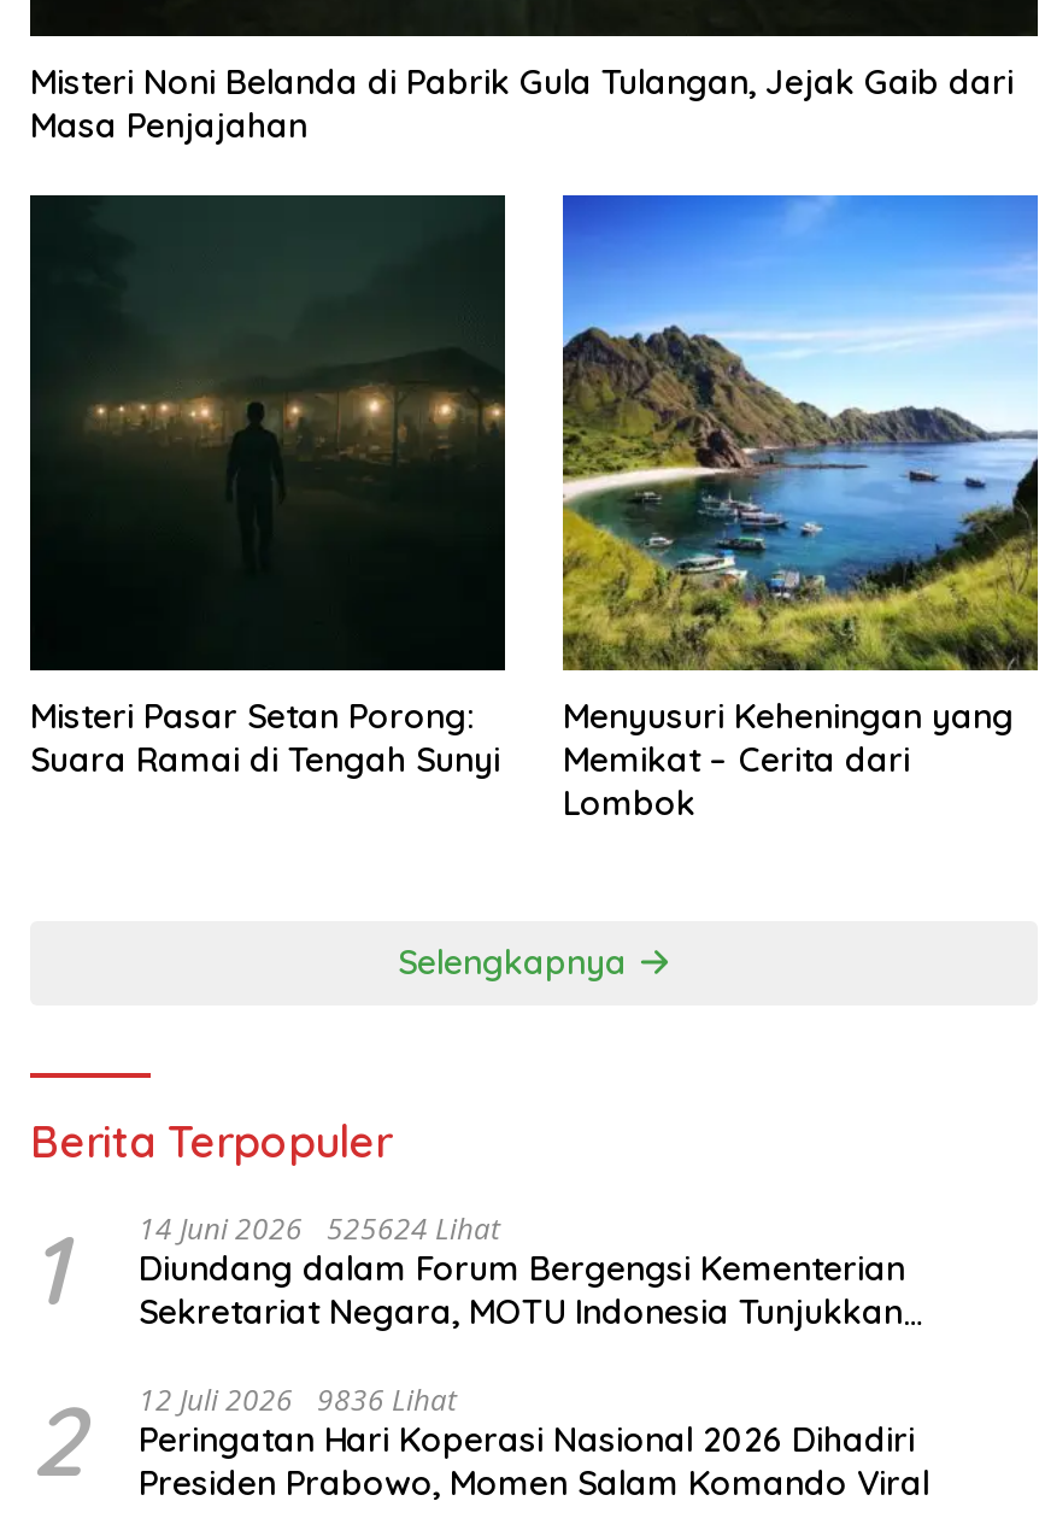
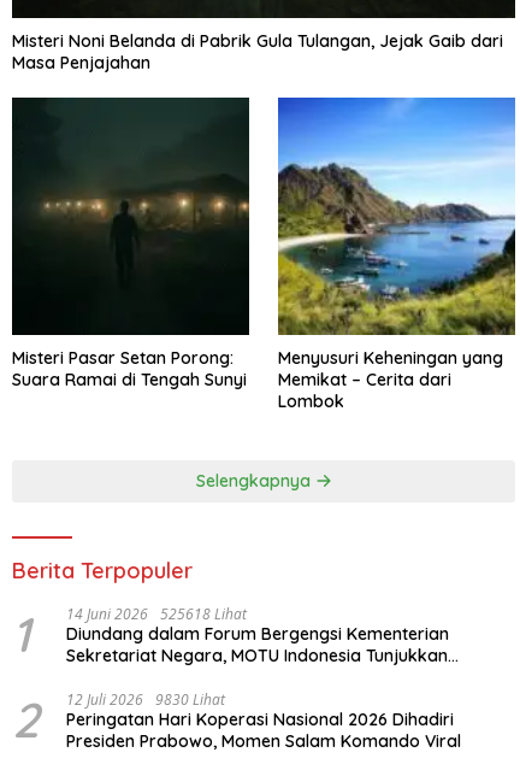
[30,1209,905,1334] 1 14 Juni 2026 525624 Lihat Diundang dalam Forum Bergengsi Kementerian Sekretariat Negara, MOTU Indonesia Tunjukkan -> [12,604,449,667] 1 14 Juni 2026 525618 Lihat Diundang dalam Forum Bergengsi Kementerian Sekretariat Negara, MOTU Indonesia Tunjukkan
[30,1380,929,1505] 2 12 Juli 2026 9836 Lihat Peringatan Hari Koperasi Nasional 2026 Dihadiri Presiden Prabowo, Momen Salam Komando Viral -> [12,690,461,752] 2 12 Juli 2026 9830 Lihat Peringatan Hari Koperasi Nasional 2026 Dihadiri Presiden Prabowo, Momen Salam Komando Viral

